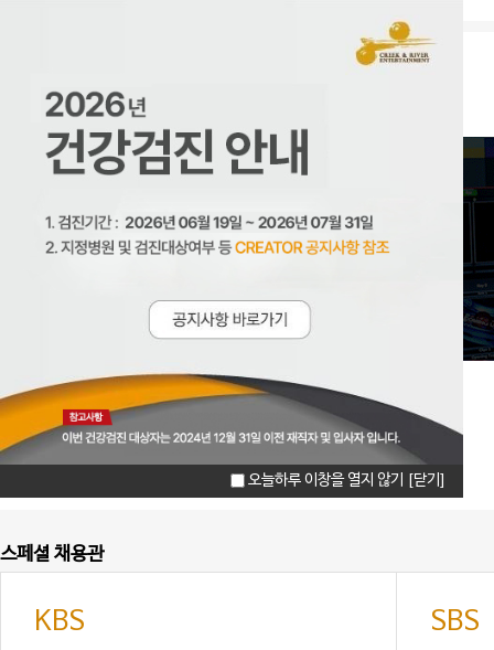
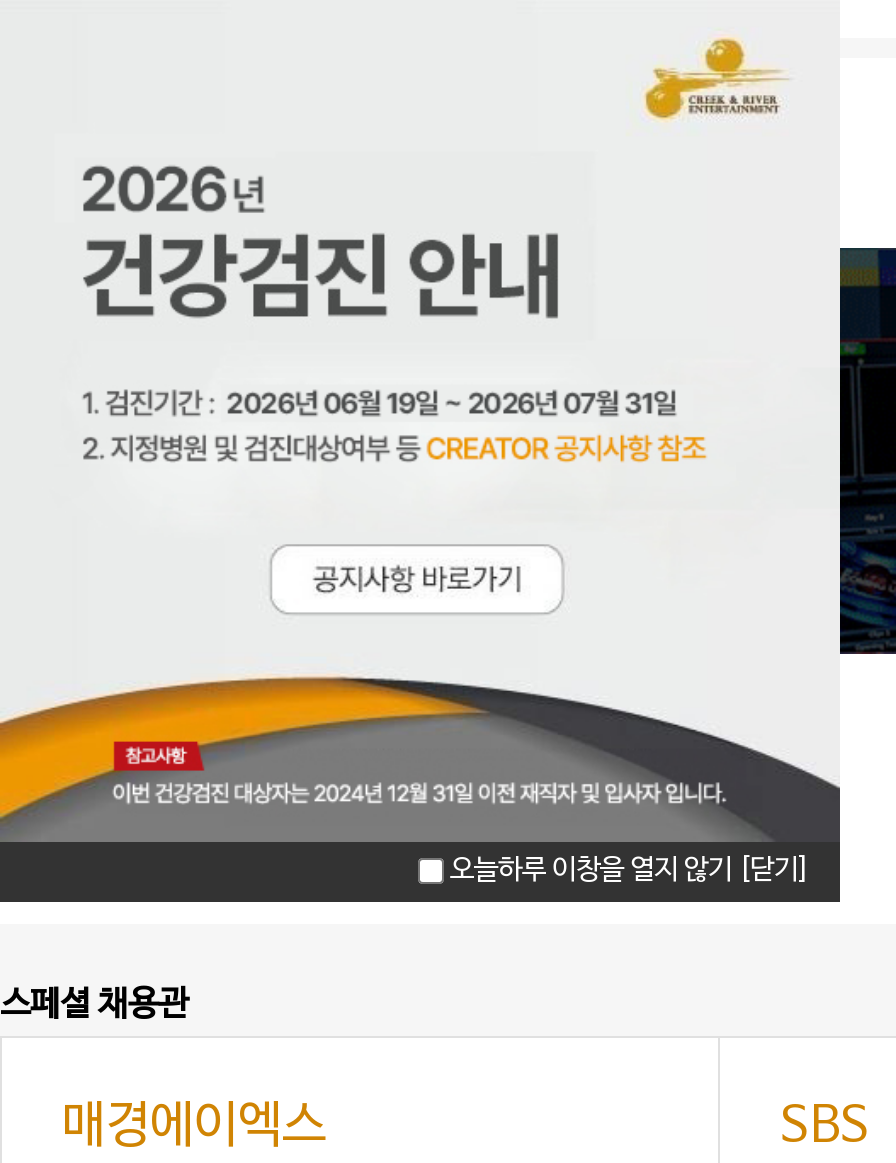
[34,607,85,637] KBS -> [62,1100,326,1154] 매경에이엑스

